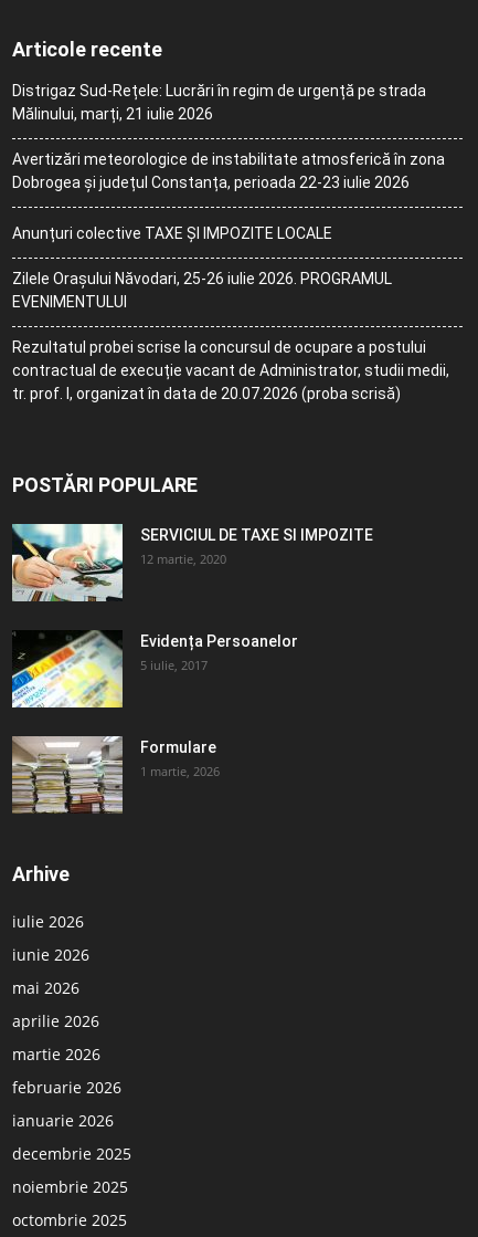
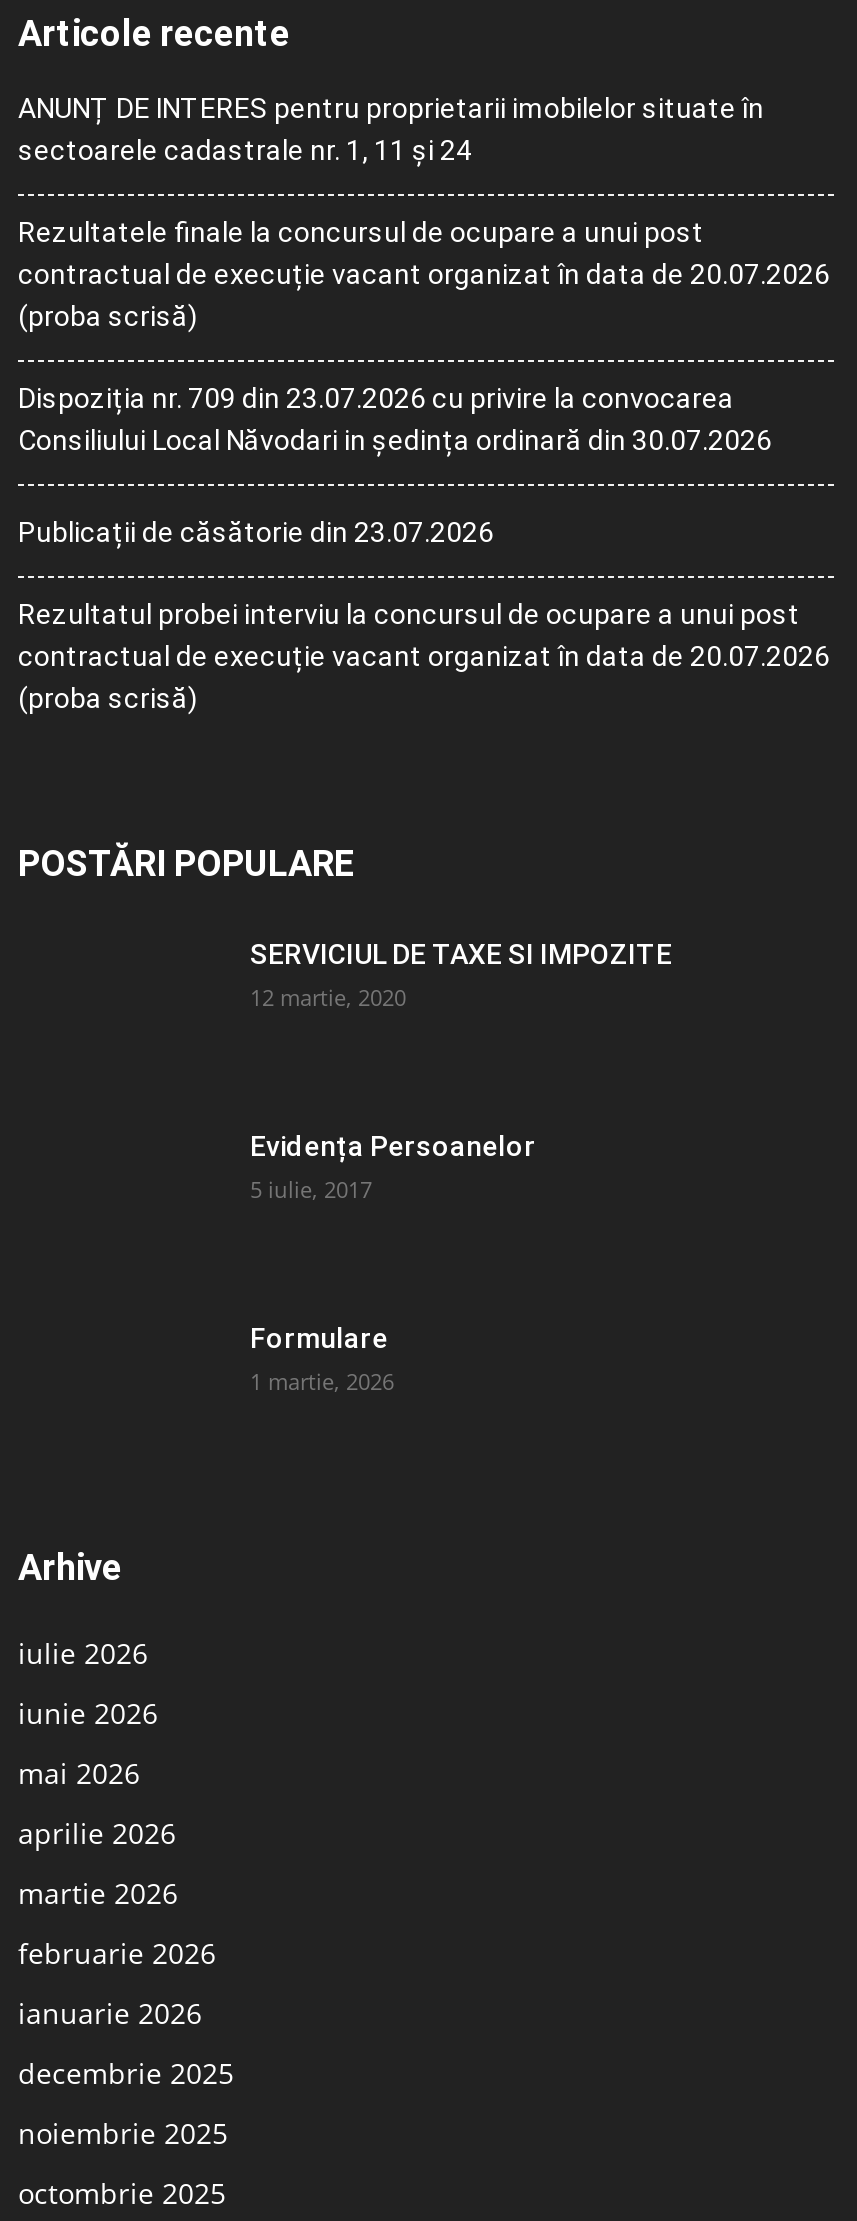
[12,82,426,123] Distrigaz Sud-Rețele: Lucrări în regim de urgență pe strada | Mălinului, marți, 21 iulie 2026 -> [18,92,764,166] ANUNȚ DE INTERES pentru proprietarii imobilelor situate în | sectoarele cadastrale nr. 1, 11 și 24
[12,150,445,191] Avertizări meteorologice de instabilitate atmosferică în zona | Dobrogea și județul Constanța, perioada 22-23 iulie 2026 -> [18,216,830,332] Rezultatele finale la concursul de ocupare a unui post | contractual de execuție vacant organizat în data de 20.07.2026 | (proba scrisă)
[12,224,332,242] Anunțuri colective TAXE ȘI IMPOZITE LOCALE -> [18,382,772,456] Dispoziția nr. 709 din 23.07.2026 cu privire la convocarea | Consiliului Local Năvodari in ședința ordinară din 30.07.2026
[12,270,392,311] Zilele Orașului Năvodari, 25-26 iulie 2026. PROGRAMUL | EVENIMENTULUI -> [18,516,494,548] Publicații de căsătorie din 23.07.2026
[12,338,449,402] Rezultatul probei scrise la concursul de ocupare a postului | contractual de execuție vacant de Administrator, studii medii, | tr. prof. I, organizat în data de 20.07.2026 (proba scrisă) -> [18,598,830,714] Rezultatul probei interviu la concursul de ocupare a unui post | contractual de execuție vacant organizat în data de 20.07.2026 | (proba scrisă)
[11,523,124,602] [image] -> none
[11,629,124,709] [image] -> none
[11,735,124,815] [image] -> none

